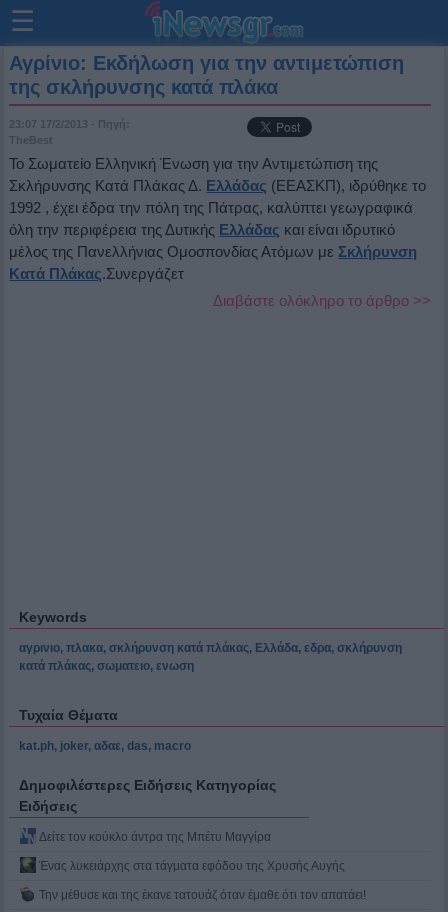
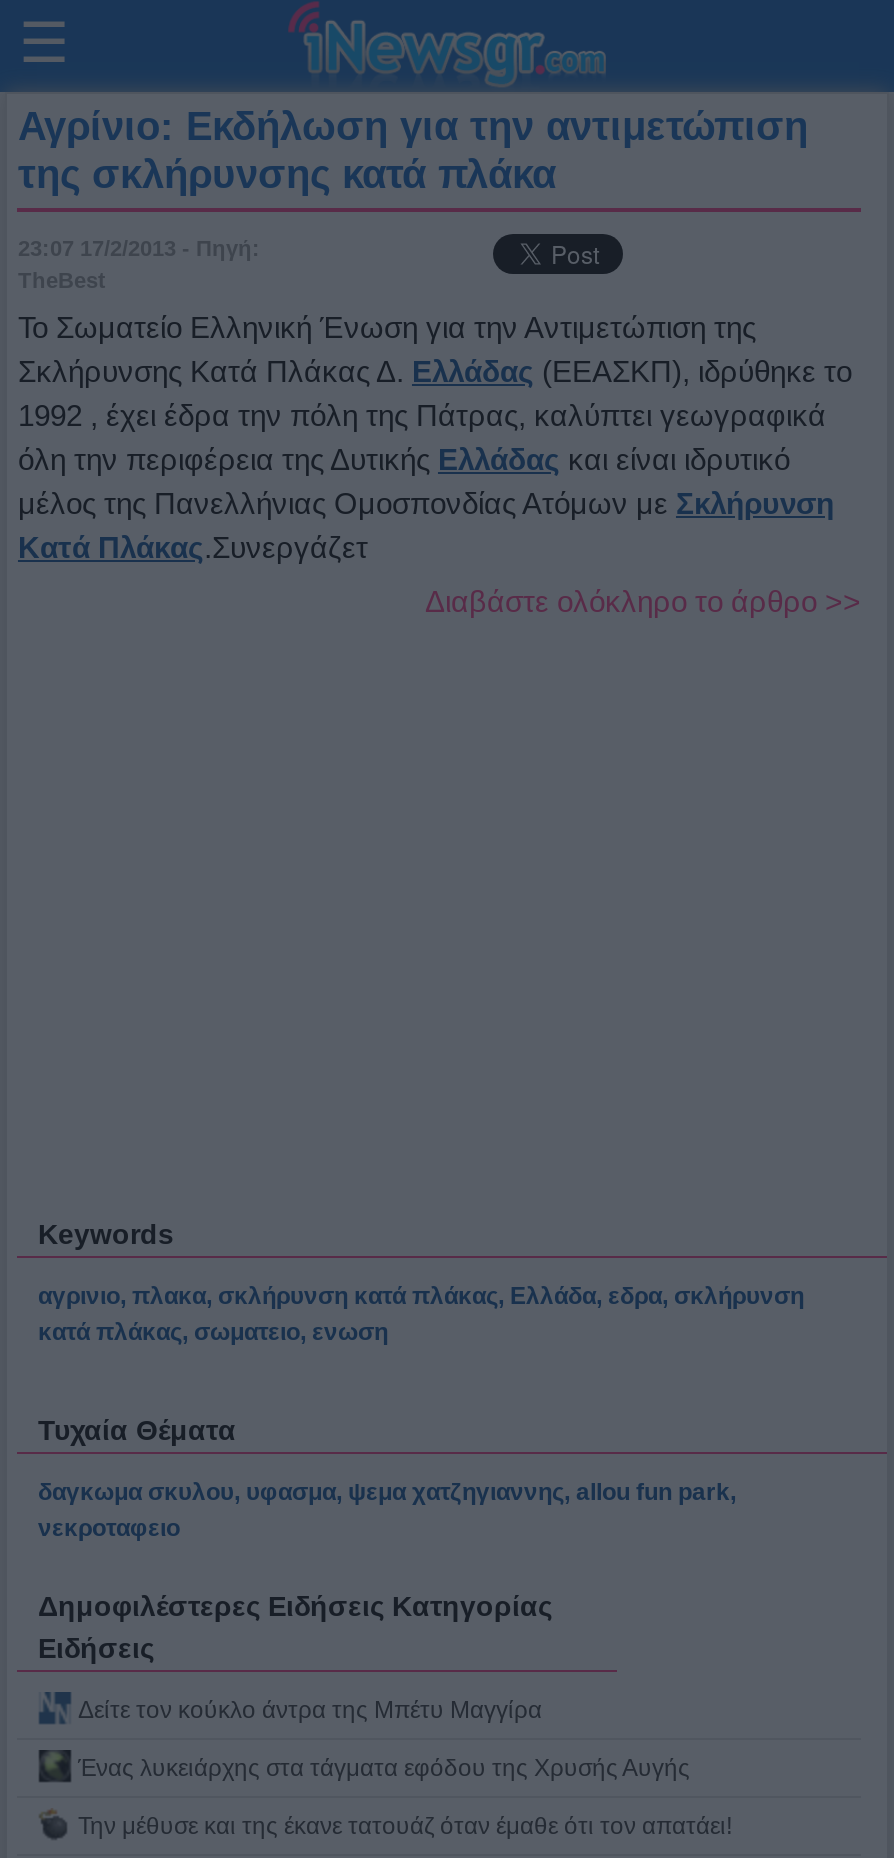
[19,739,191,753] kat.ph, joker, αδαε, das, macro -> [38,1478,736,1542] δαγκωμα σκυλου, υφασμα, ψεμα χατζηγιαννης, allou fun park, | νεκροταφειο

